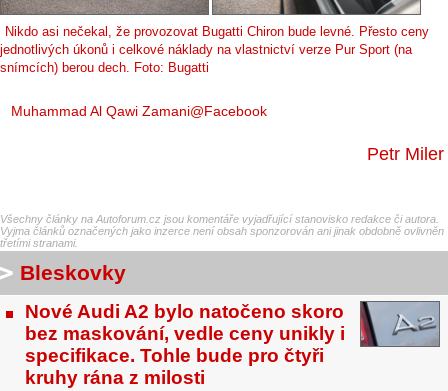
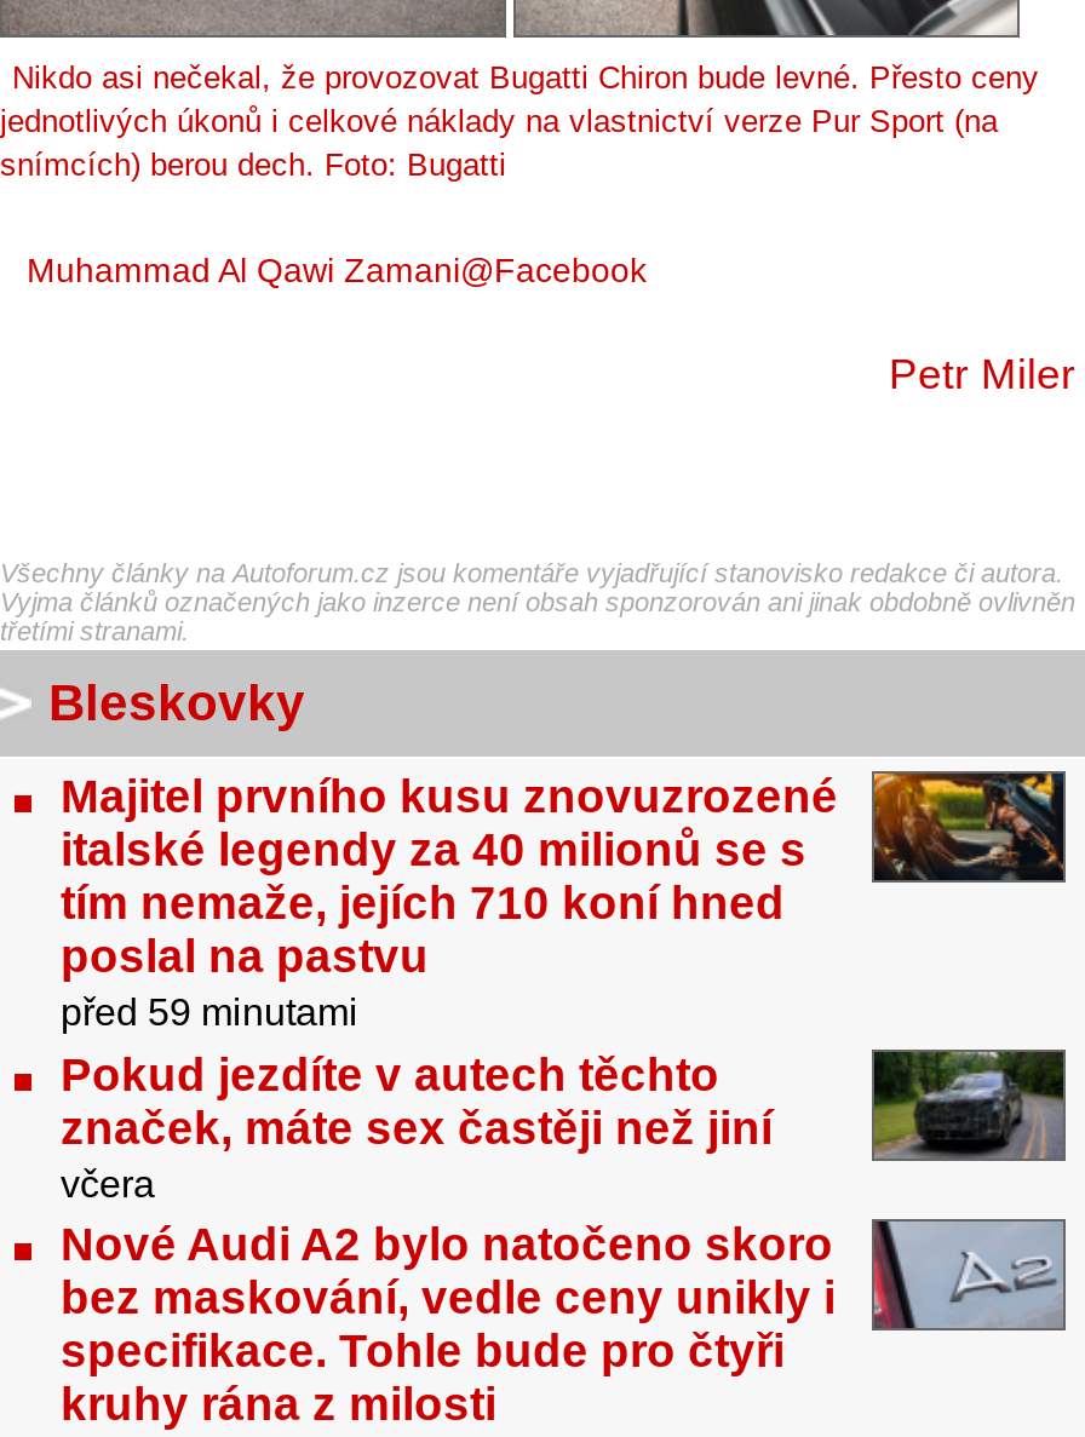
none -> [61,770,1066,1203] [image] | Majitel prvního kusu znovuzrozené | italské legendy za 40 milionů se s | tím nemaže, jejích 710 koní hned | poslal na pastvu | před 59 minutami | Pokud jezdíte v autech těchto | značek, máte sex častěji než jiní | včera
none -> [869,1048,1068,1162] [image]

